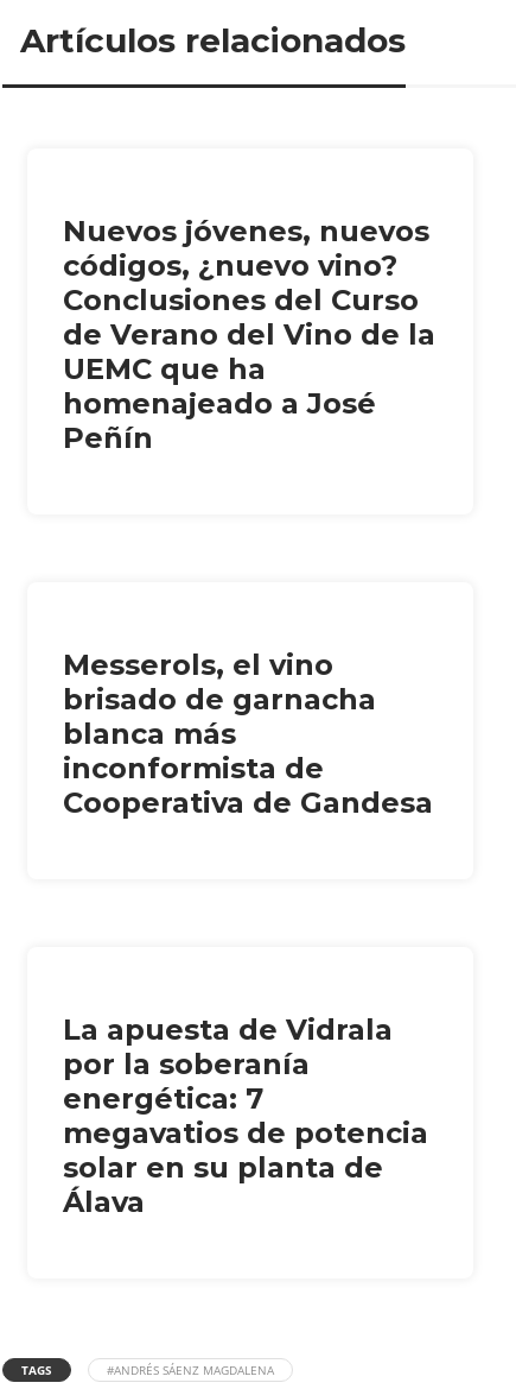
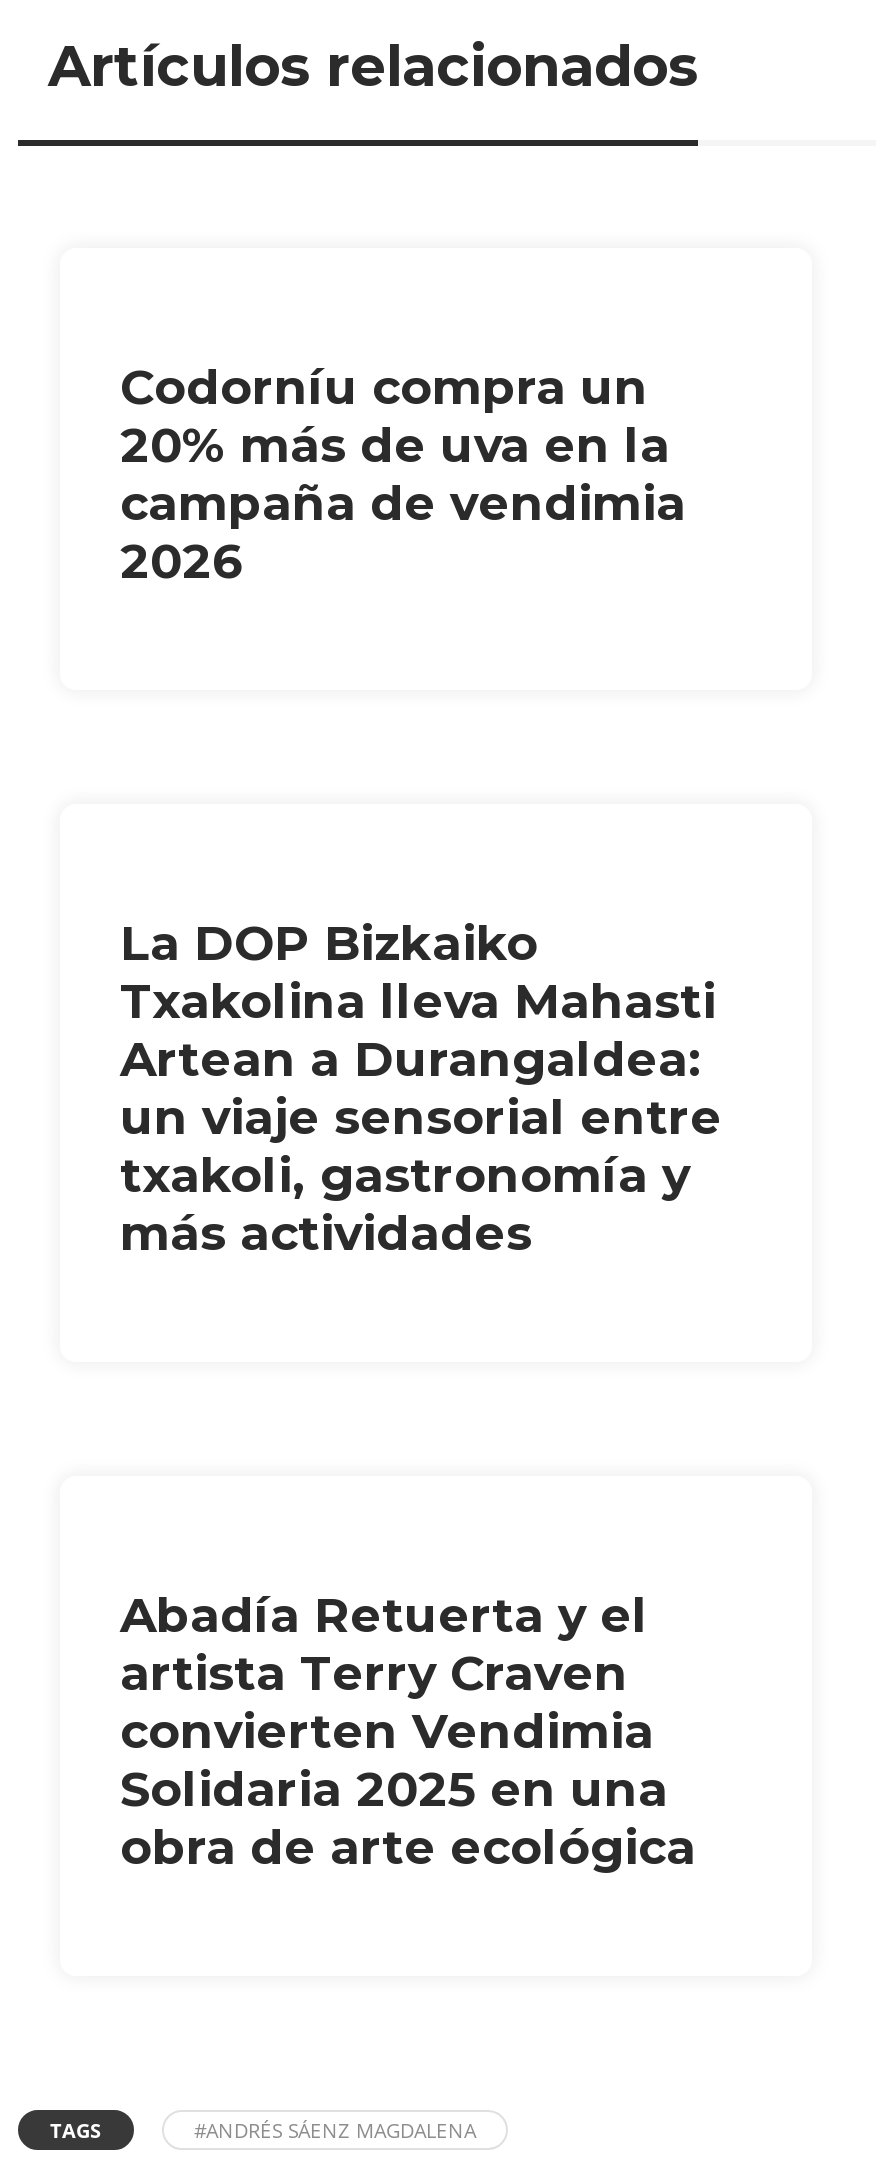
[63,214,435,456] Nuevos jóvenes, nuevos | códigos, ¿nuevo vino? | Conclusiones del Curso | de Verano del Vino de la | UEMC que ha | homenajeado a José | Peñín -> [120,359,686,591] Codorníu compra un | 20% más de uva en la | campaña de vendimia | 2026
[63,648,433,820] Messerols, el vino | brisado de garnacha | blanca más | inconformista de | Cooperativa de Gandesa -> [120,915,722,1263] La DOP Bizkaiko | Txakolina lleva Mahasti | Artean a Durangaldea: | un viaje sensorial entre | txakoli, gastronomía y | más actividades
[63,1013,428,1220] La apuesta de Vidrala | por la soberanía | energética: 7 | megavatios de potencia | solar en su planta de | Álava -> [120,1587,696,1877] Abadía Retuerta y el | artista Terry Craven | convierten Vendimia | Solidaria 2025 en una | obra de arte ecológica

